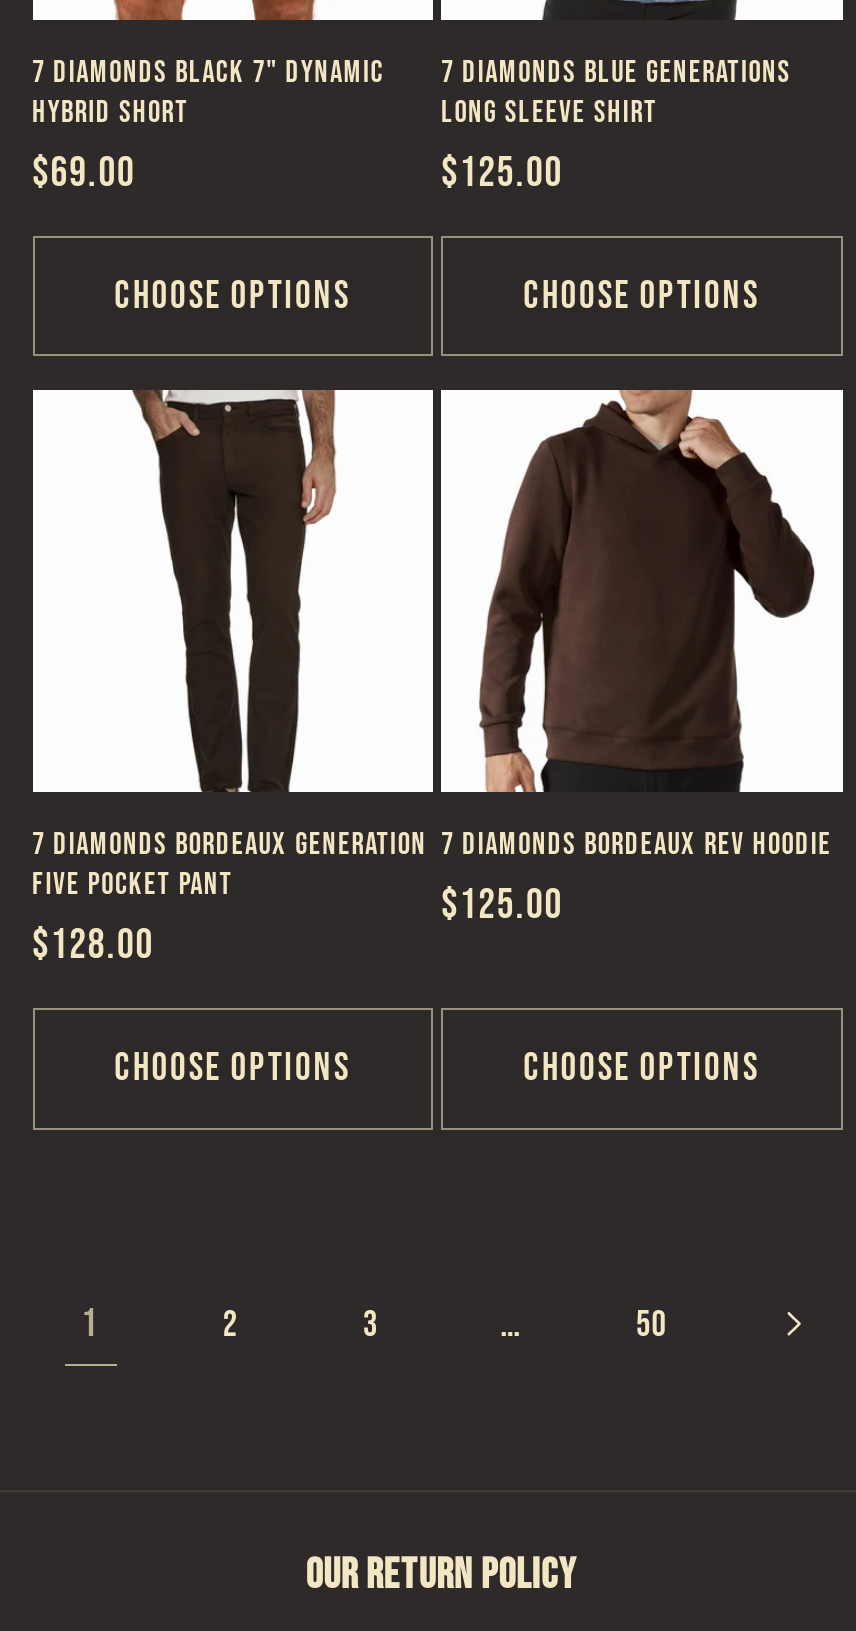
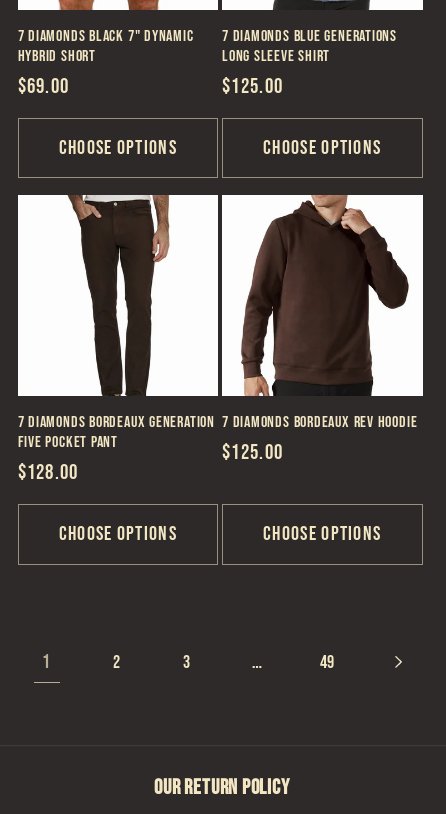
[636,1304,667,1346] 50 -> [319,652,335,673] 49

